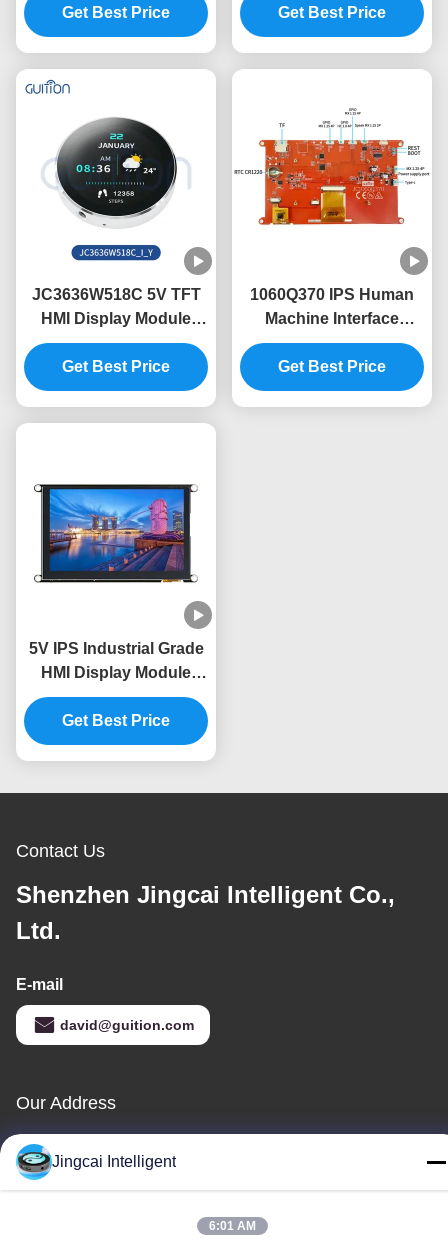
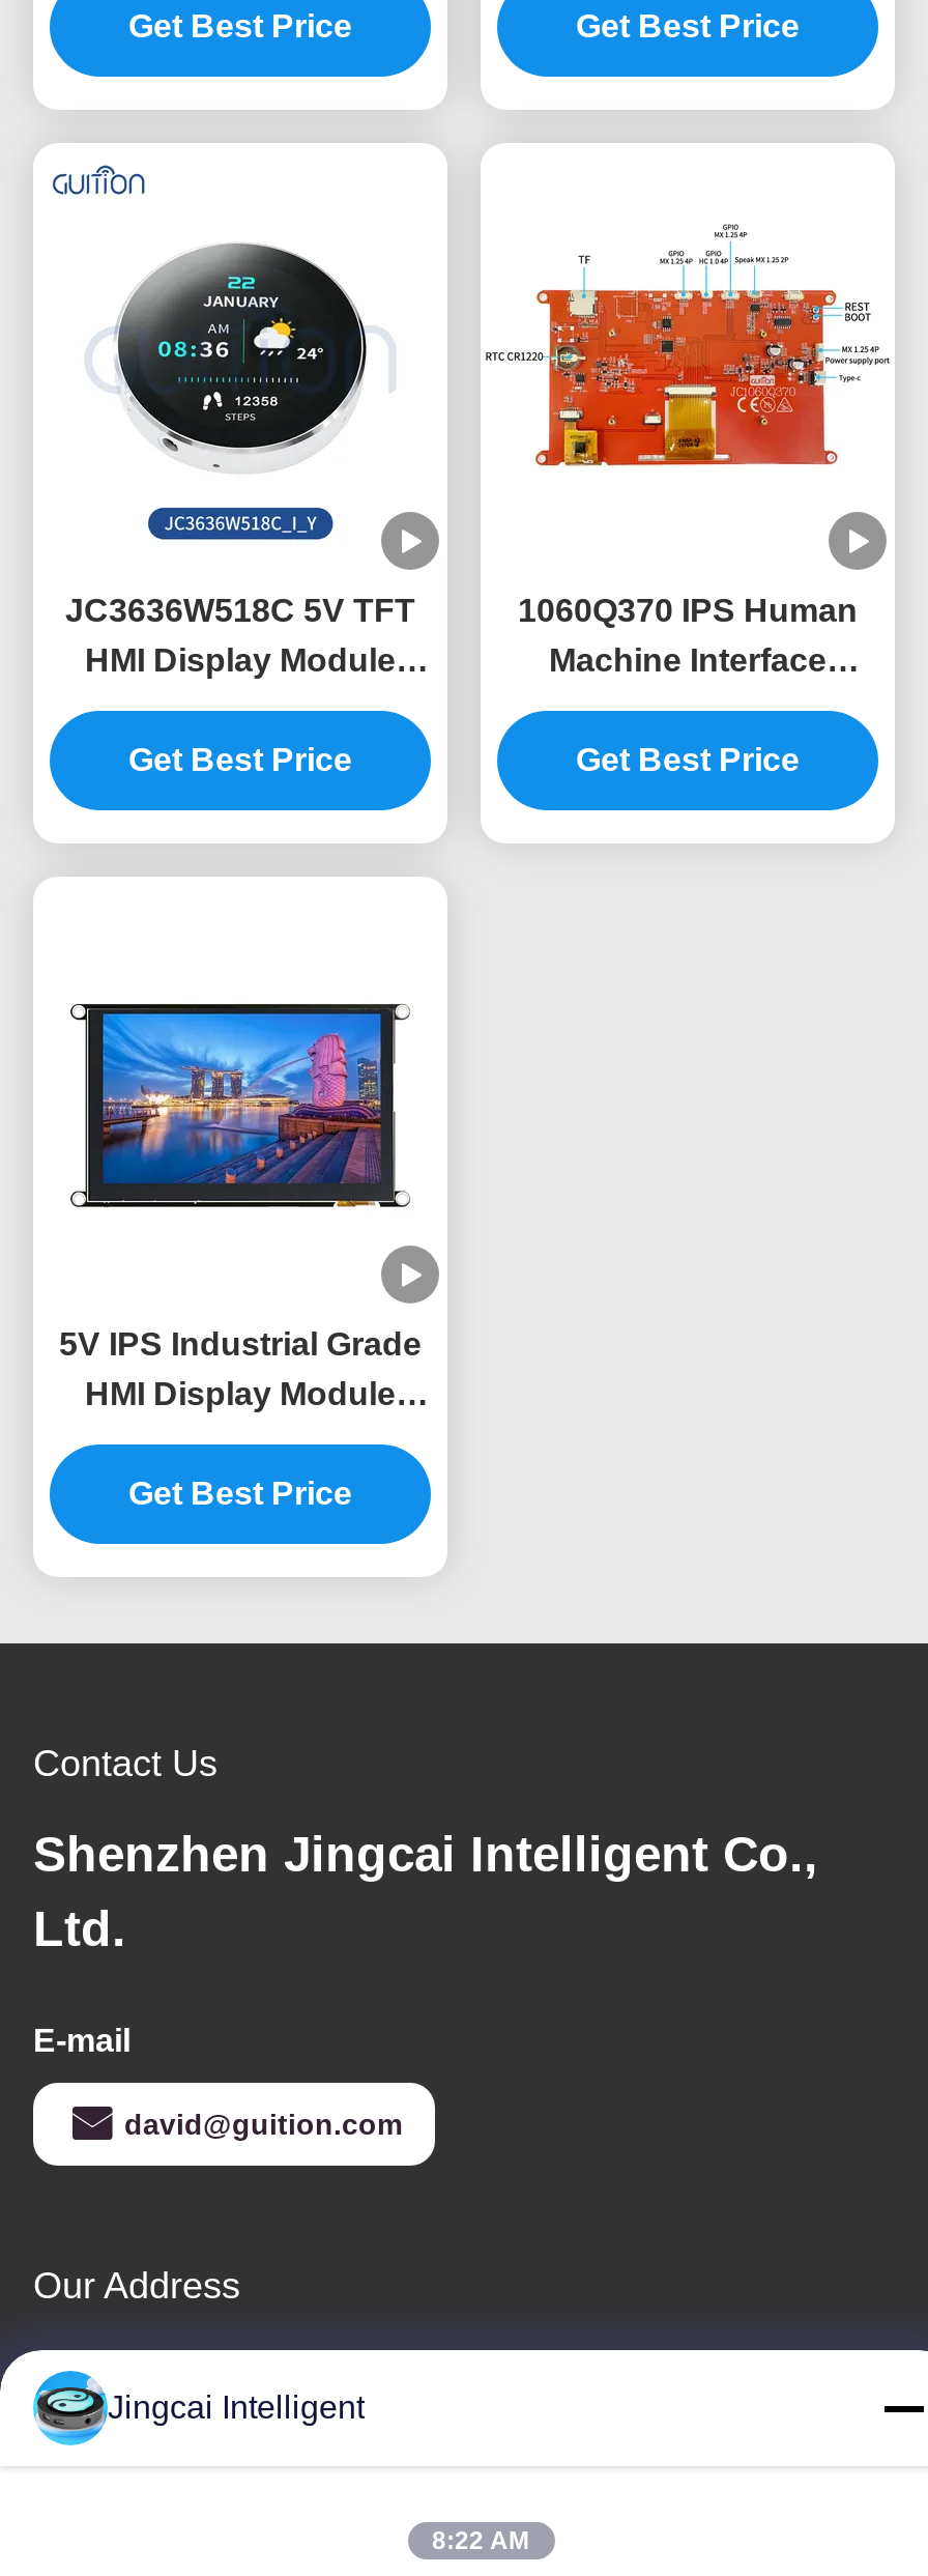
[208,1219,255,1233] 6:01 AM -> [432,2526,529,2555] 8:22 AM

